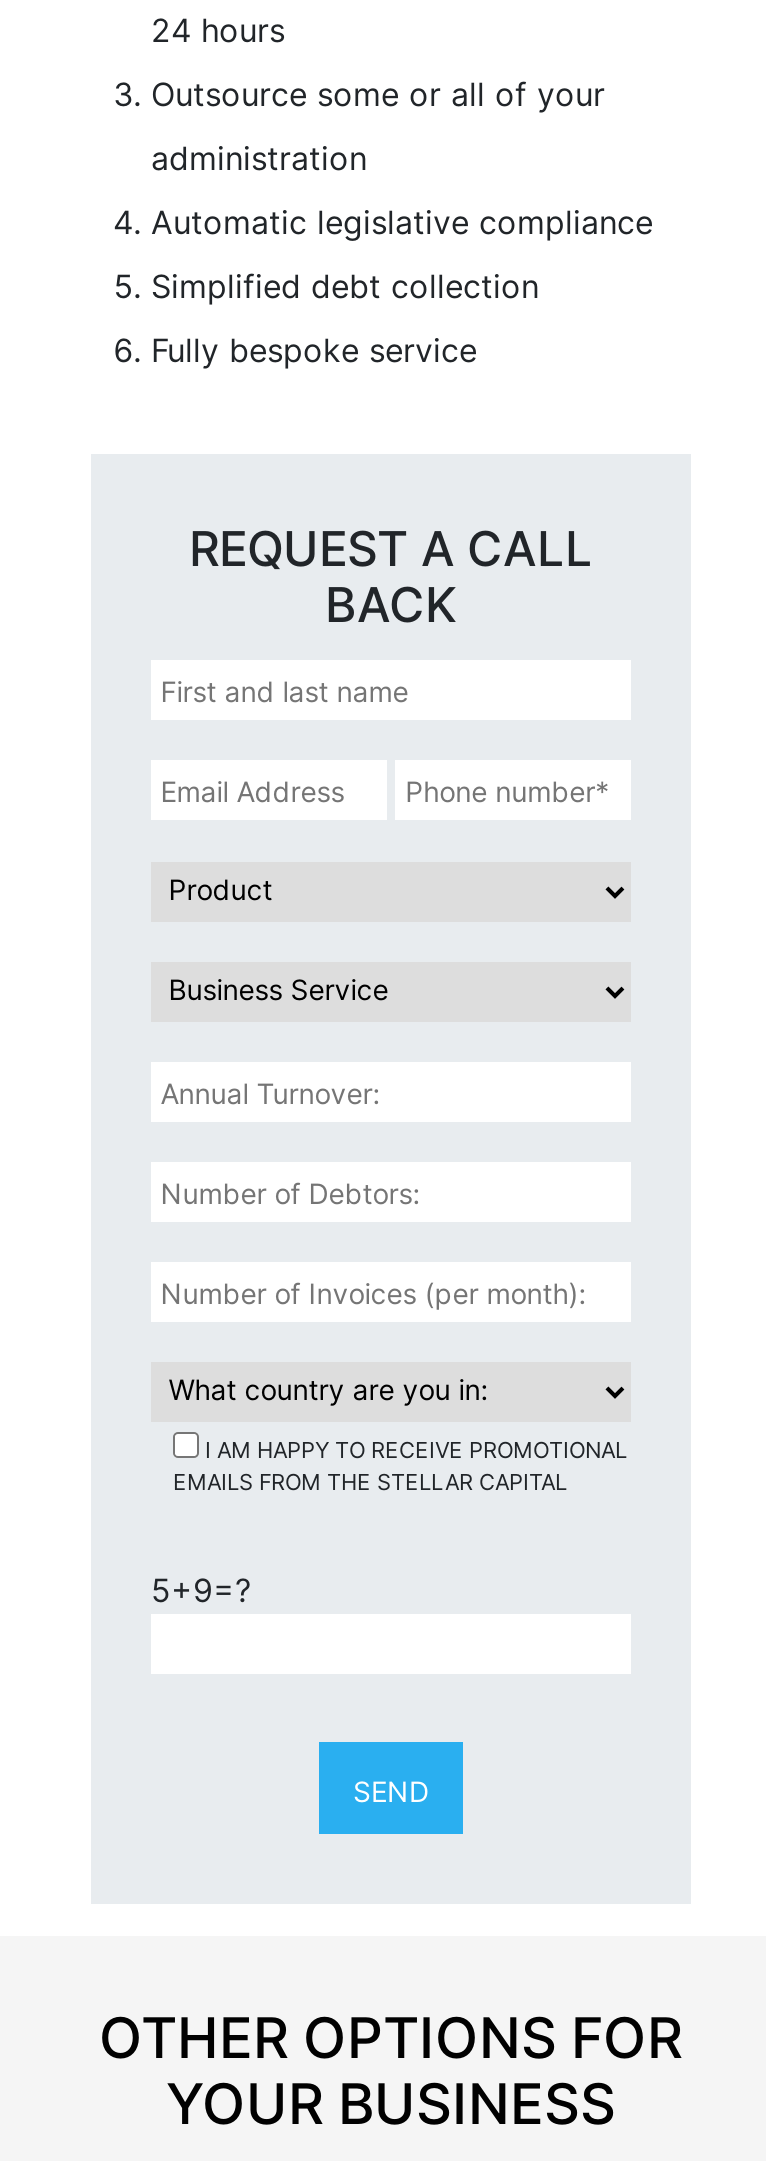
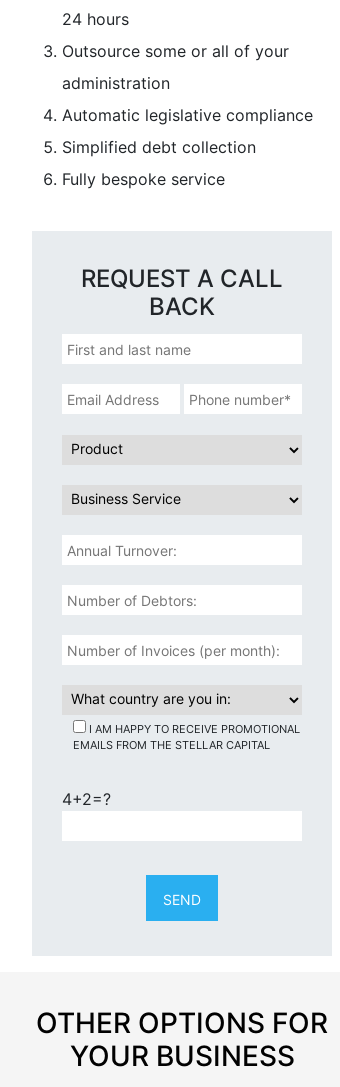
[151,1570,251,1610] 5+9=? -> [62,789,111,809] 4+2=?

